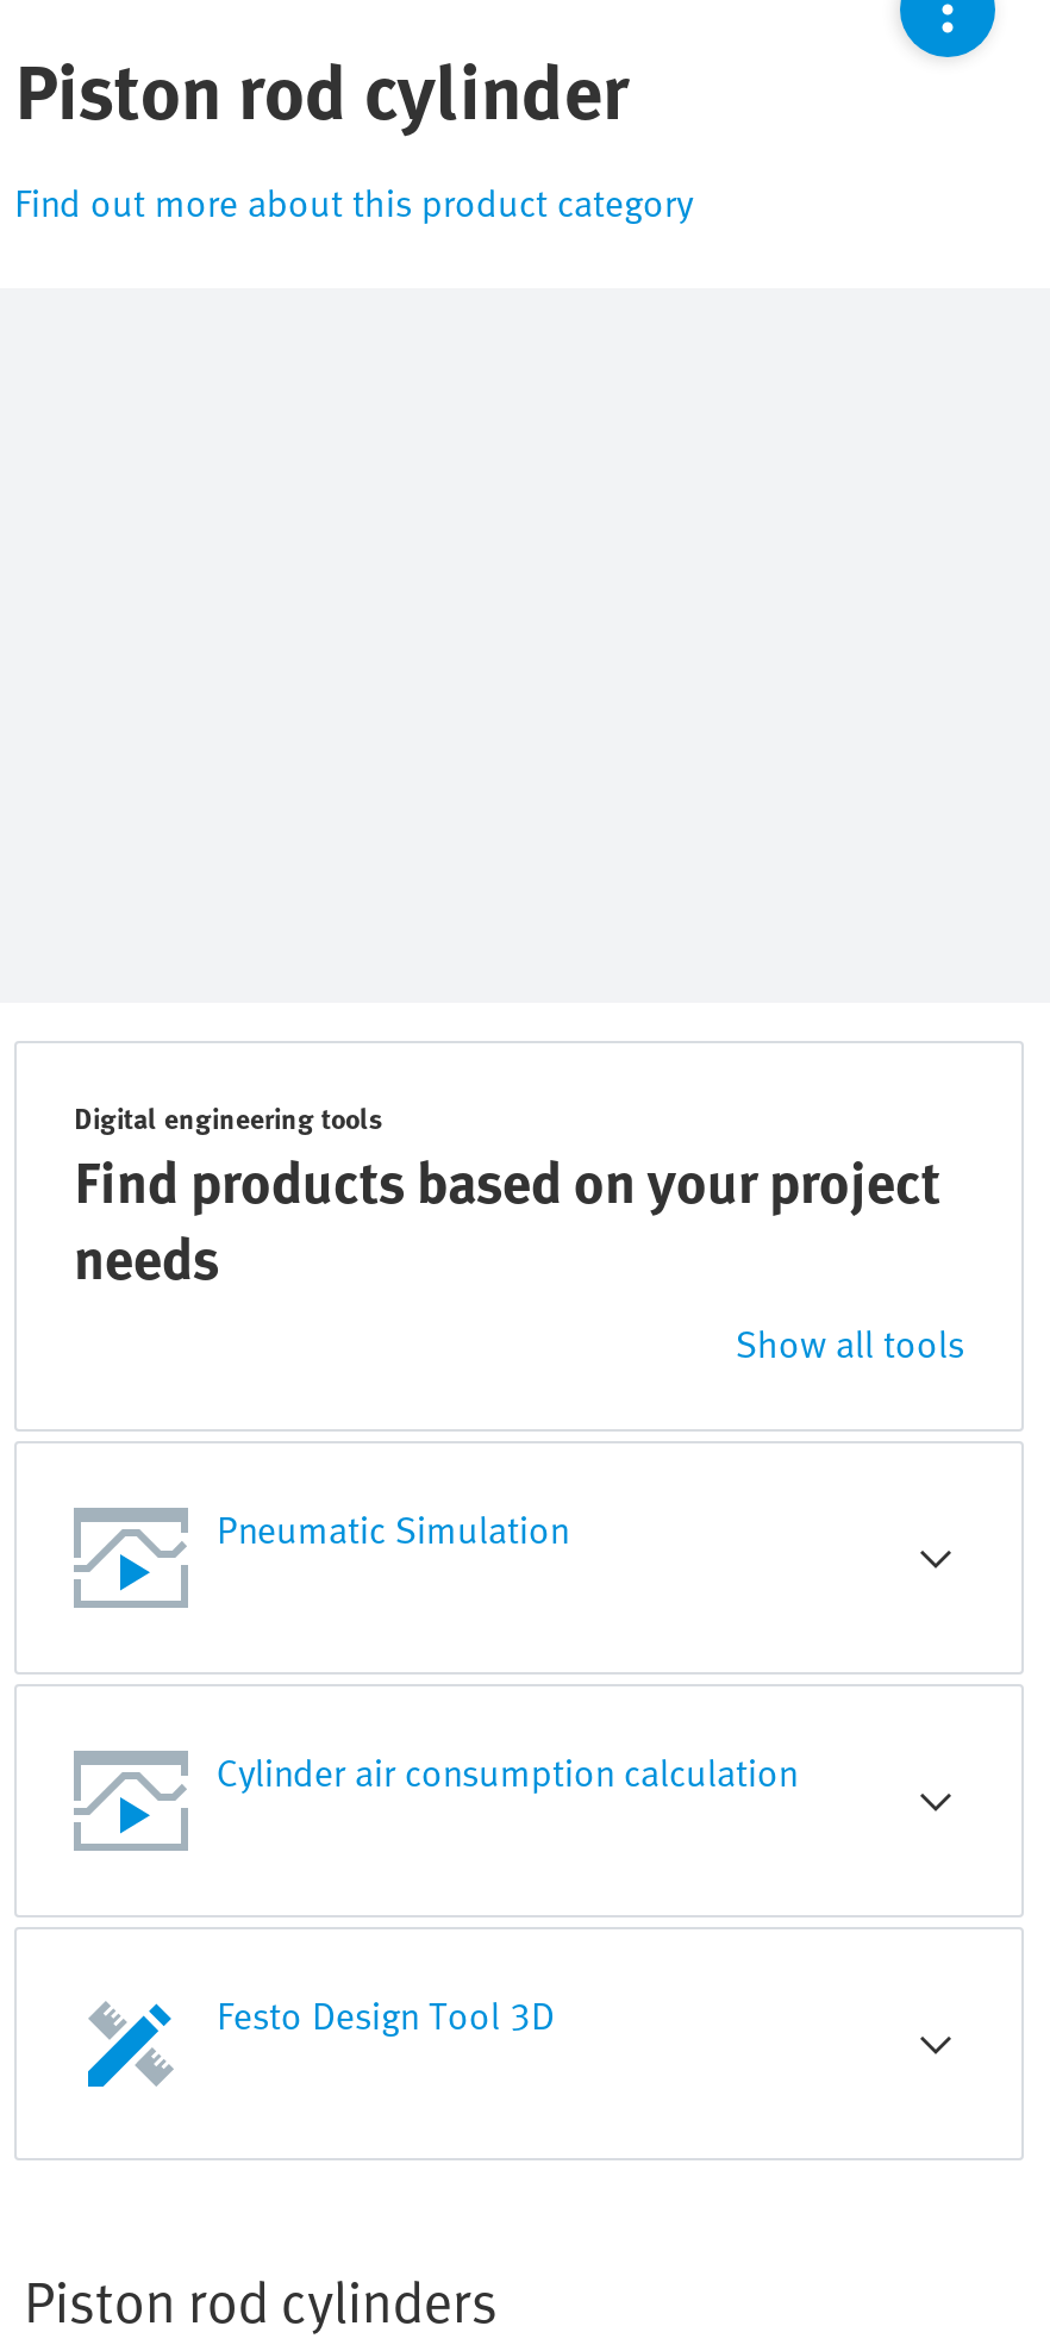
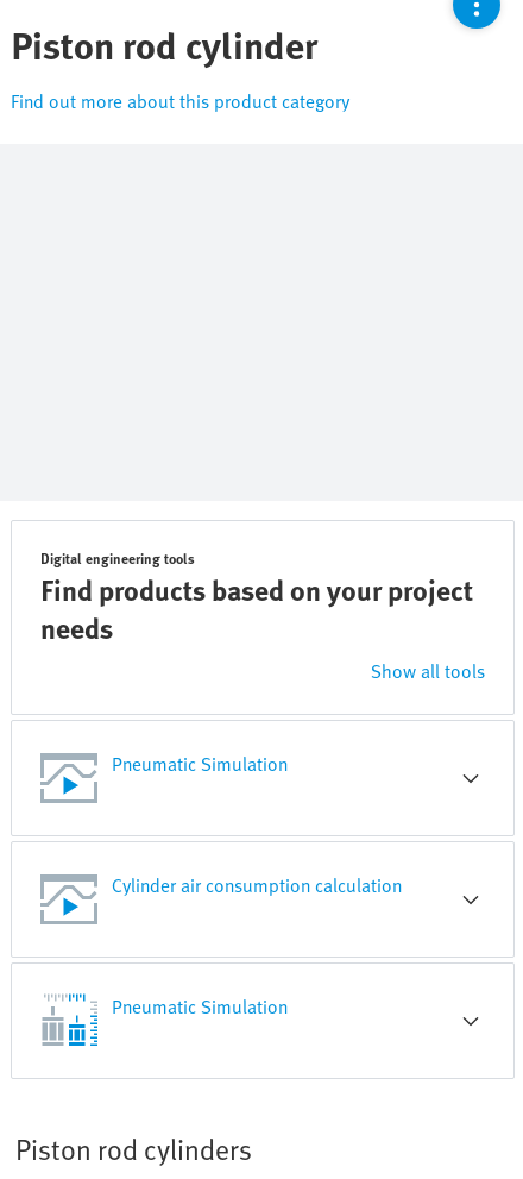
[79,1987,555,2094] [image] | Festo Design Tool 3D -> [42,992,288,1047] [image] | Pneumatic Simulation

